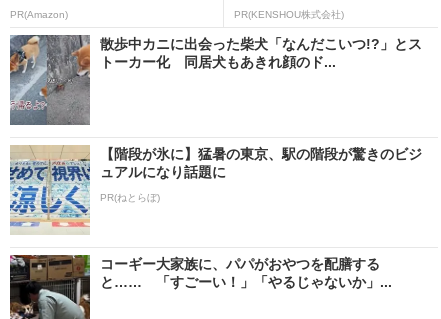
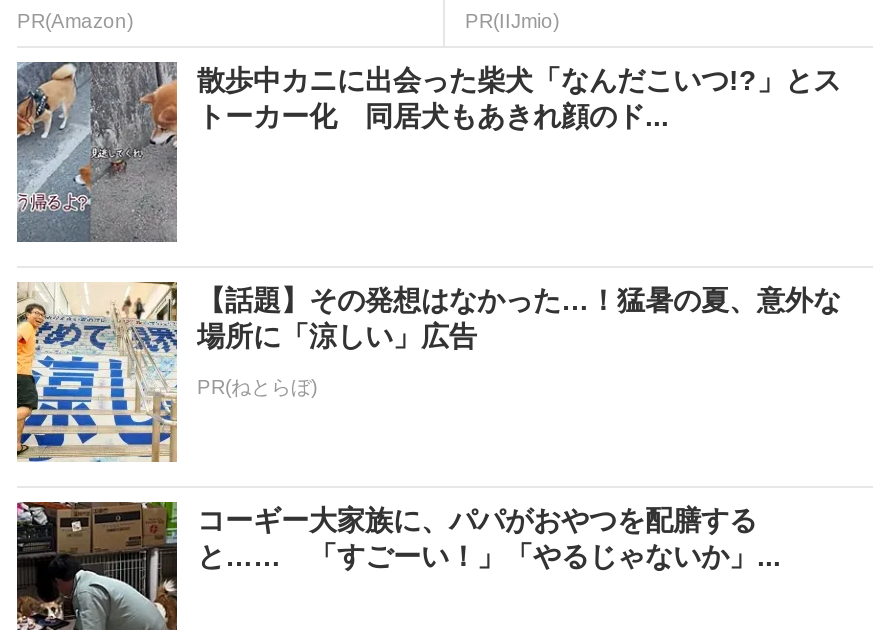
[234,9,344,20] PR(KENSHOU株式会社) -> [465,10,559,32] PR(IIJmio)
[9,145,422,234] [image] | 【階段が氷に】猛暑の東京、駅の階段が驚きのビジ | ュアルになり話題に -> [15,282,841,462] [image] | 【話題】その発想はなかった…！猛暑の夏、意外な | 場所に「涼しい」広告

